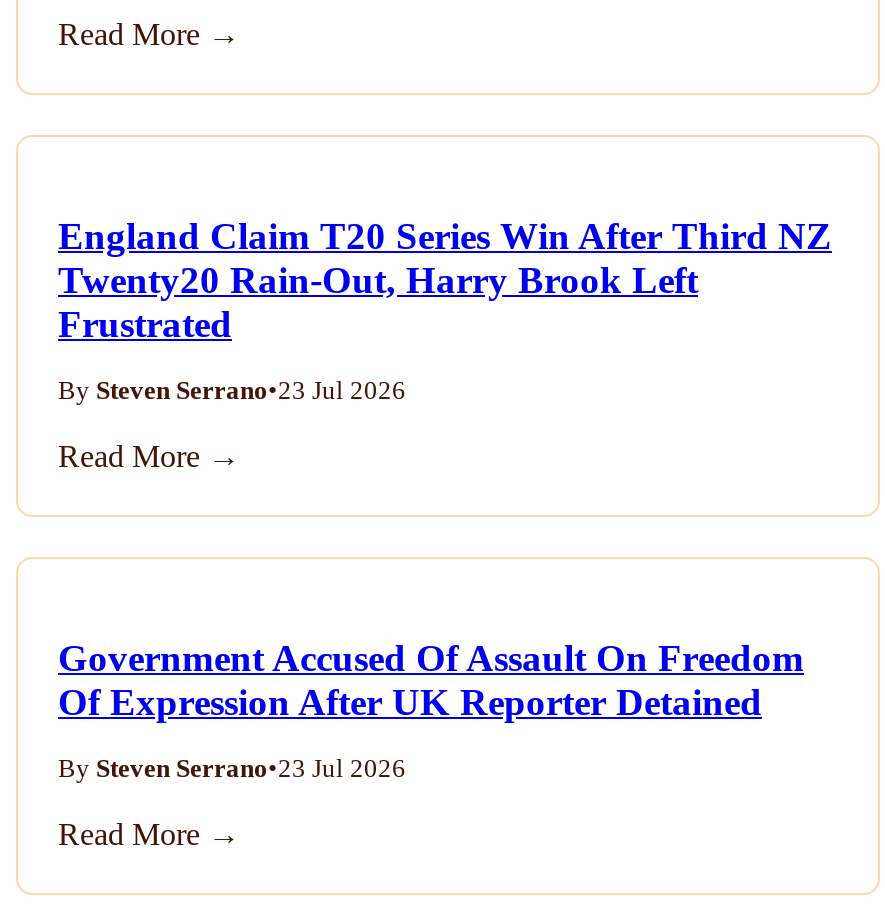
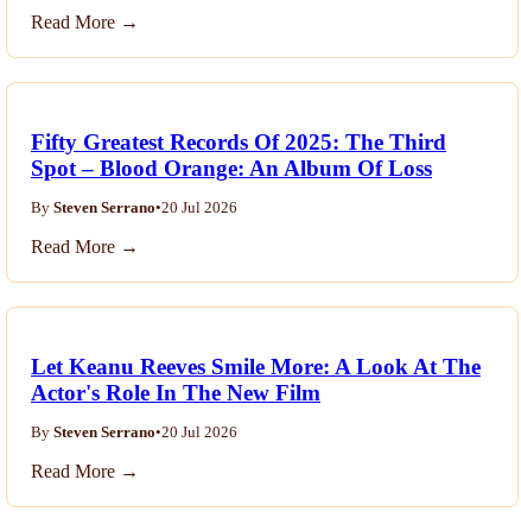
[58,215,832,345] England Claim T20 Series Win After Third NZ | Twenty20 Rain-Out, Harry Brook Left | Frustrated -> [31,129,446,180] Fifty Greatest Records Of 2025: The Third | Spot – Blood Orange: An Album Of Loss
[58,377,406,405] By Steven Serrano•23 Jul 2026 -> [31,200,237,216] By Steven Serrano•20 Jul 2026
[58,637,804,723] Government Accused Of Assault On Freedom | Of Expression After UK Reporter Detained -> [31,354,481,405] Let Keanu Reeves Smile More: A Look At The | Actor's Role In The New Film
[58,755,406,783] By Steven Serrano•23 Jul 2026 -> [31,424,237,441] By Steven Serrano•20 Jul 2026

